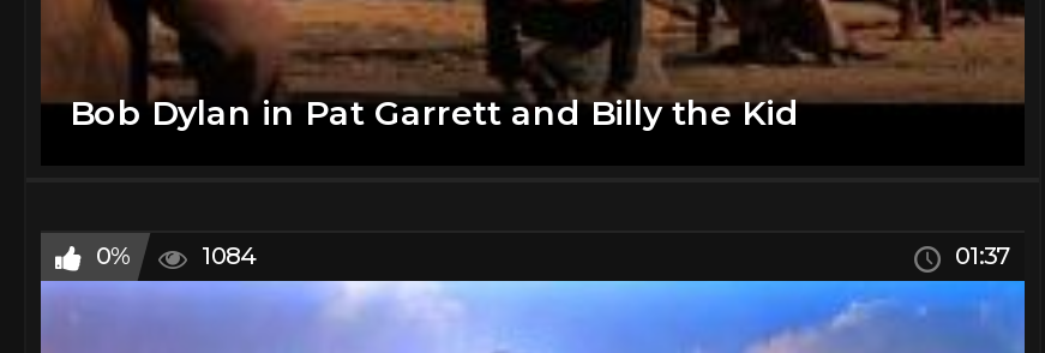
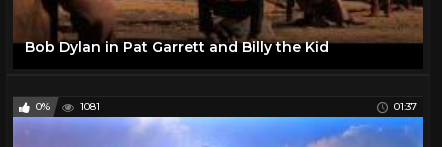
[202,241,254,272] 1084 -> [80,100,100,113] 1081

